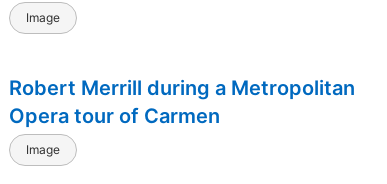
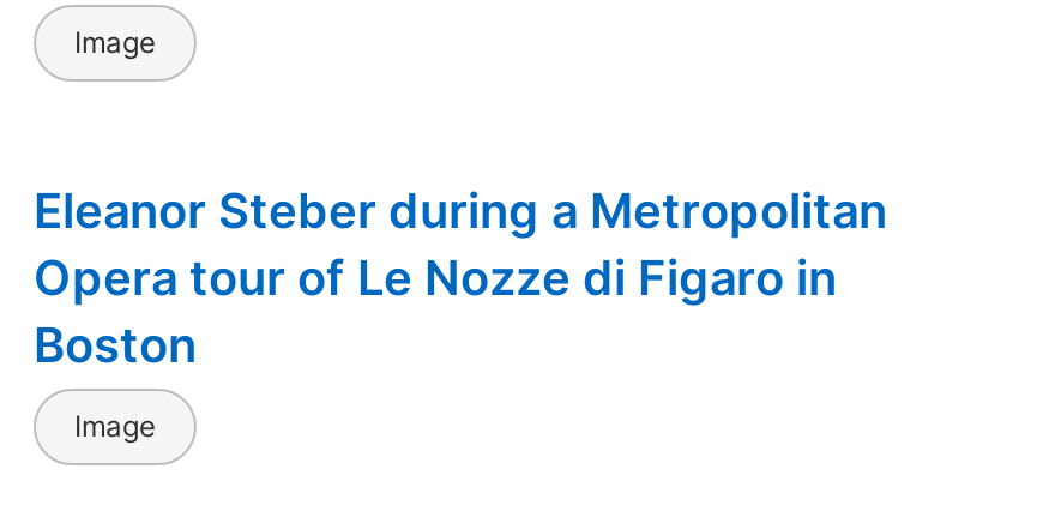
[9,76,355,128] Robert Merrill during a Metropolitan | Opera tour of Carmen -> [34,182,887,374] Eleanor Steber during a Metropolitan | Opera tour of Le Nozze di Figaro in | Boston

